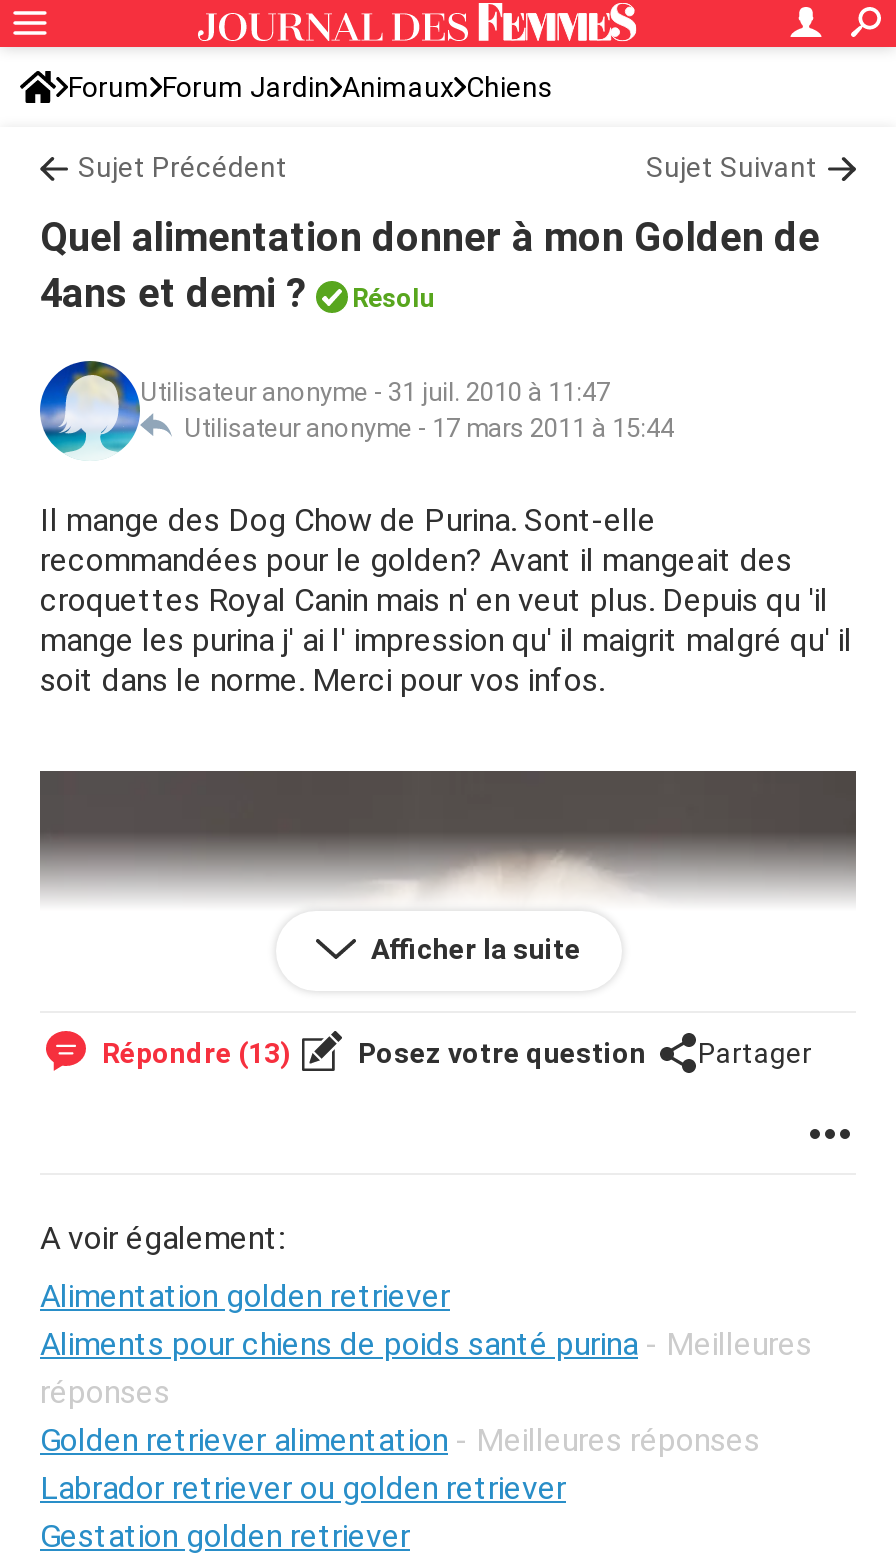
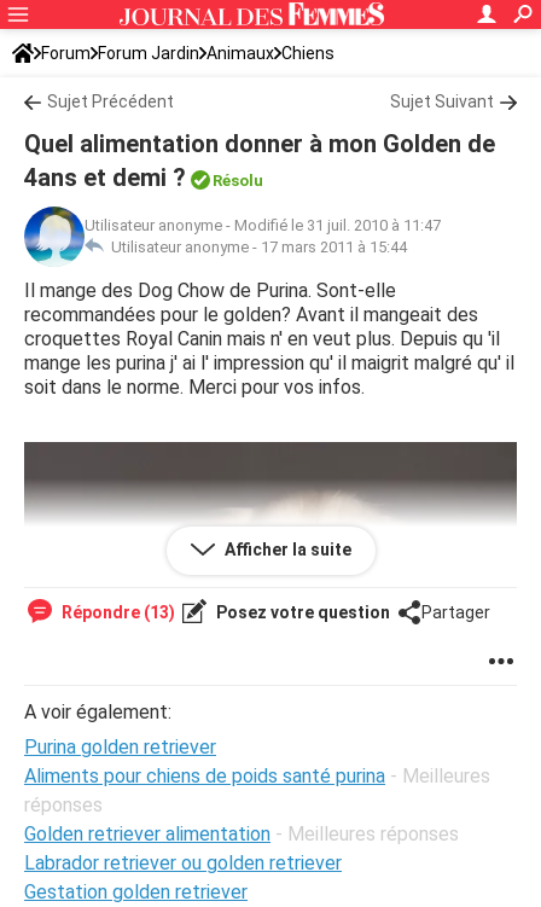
[140,377,610,407] Utilisateur anonyme - 31 juil. 2010 à 11:47 -> [85,216,441,234] Utilisateur anonyme - Modifié le 31 juil. 2010 à 11:47
[40,1277,450,1315] Alimentation golden retriever -> [24,736,216,758] Purina golden retriever

